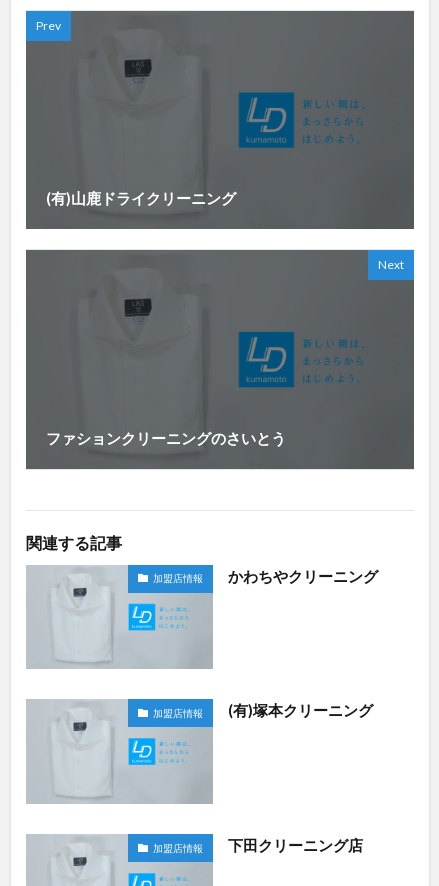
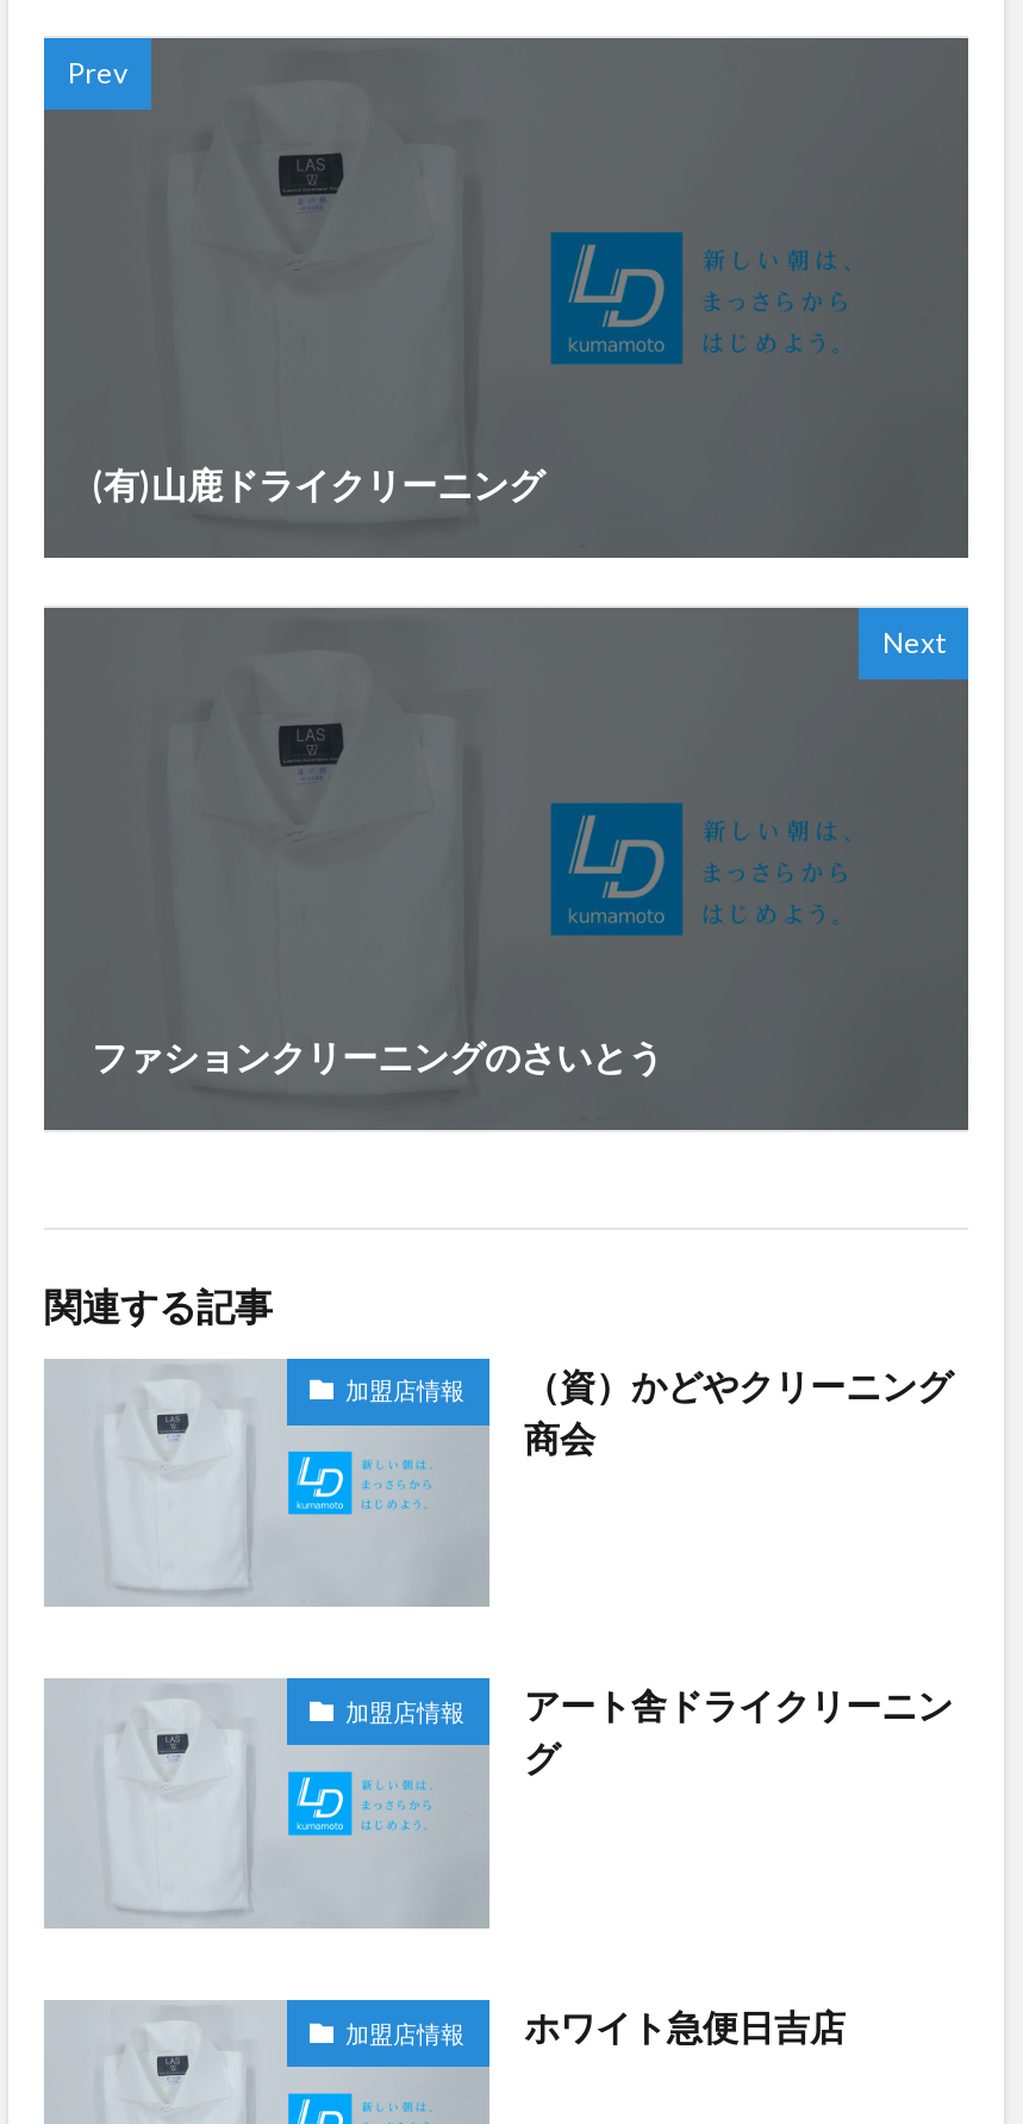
[227,566,377,584] かわちやクリーニング -> [524,1362,953,1458] （資）かどやクリーニング | 商会
[227,701,372,719] (有)塚本クリーニング -> [524,1684,953,1779] アート舎ドライクリーニン | グ
[227,836,362,854] 下田クリーニング店 -> [524,2006,846,2048] ホワイト急便日吉店

